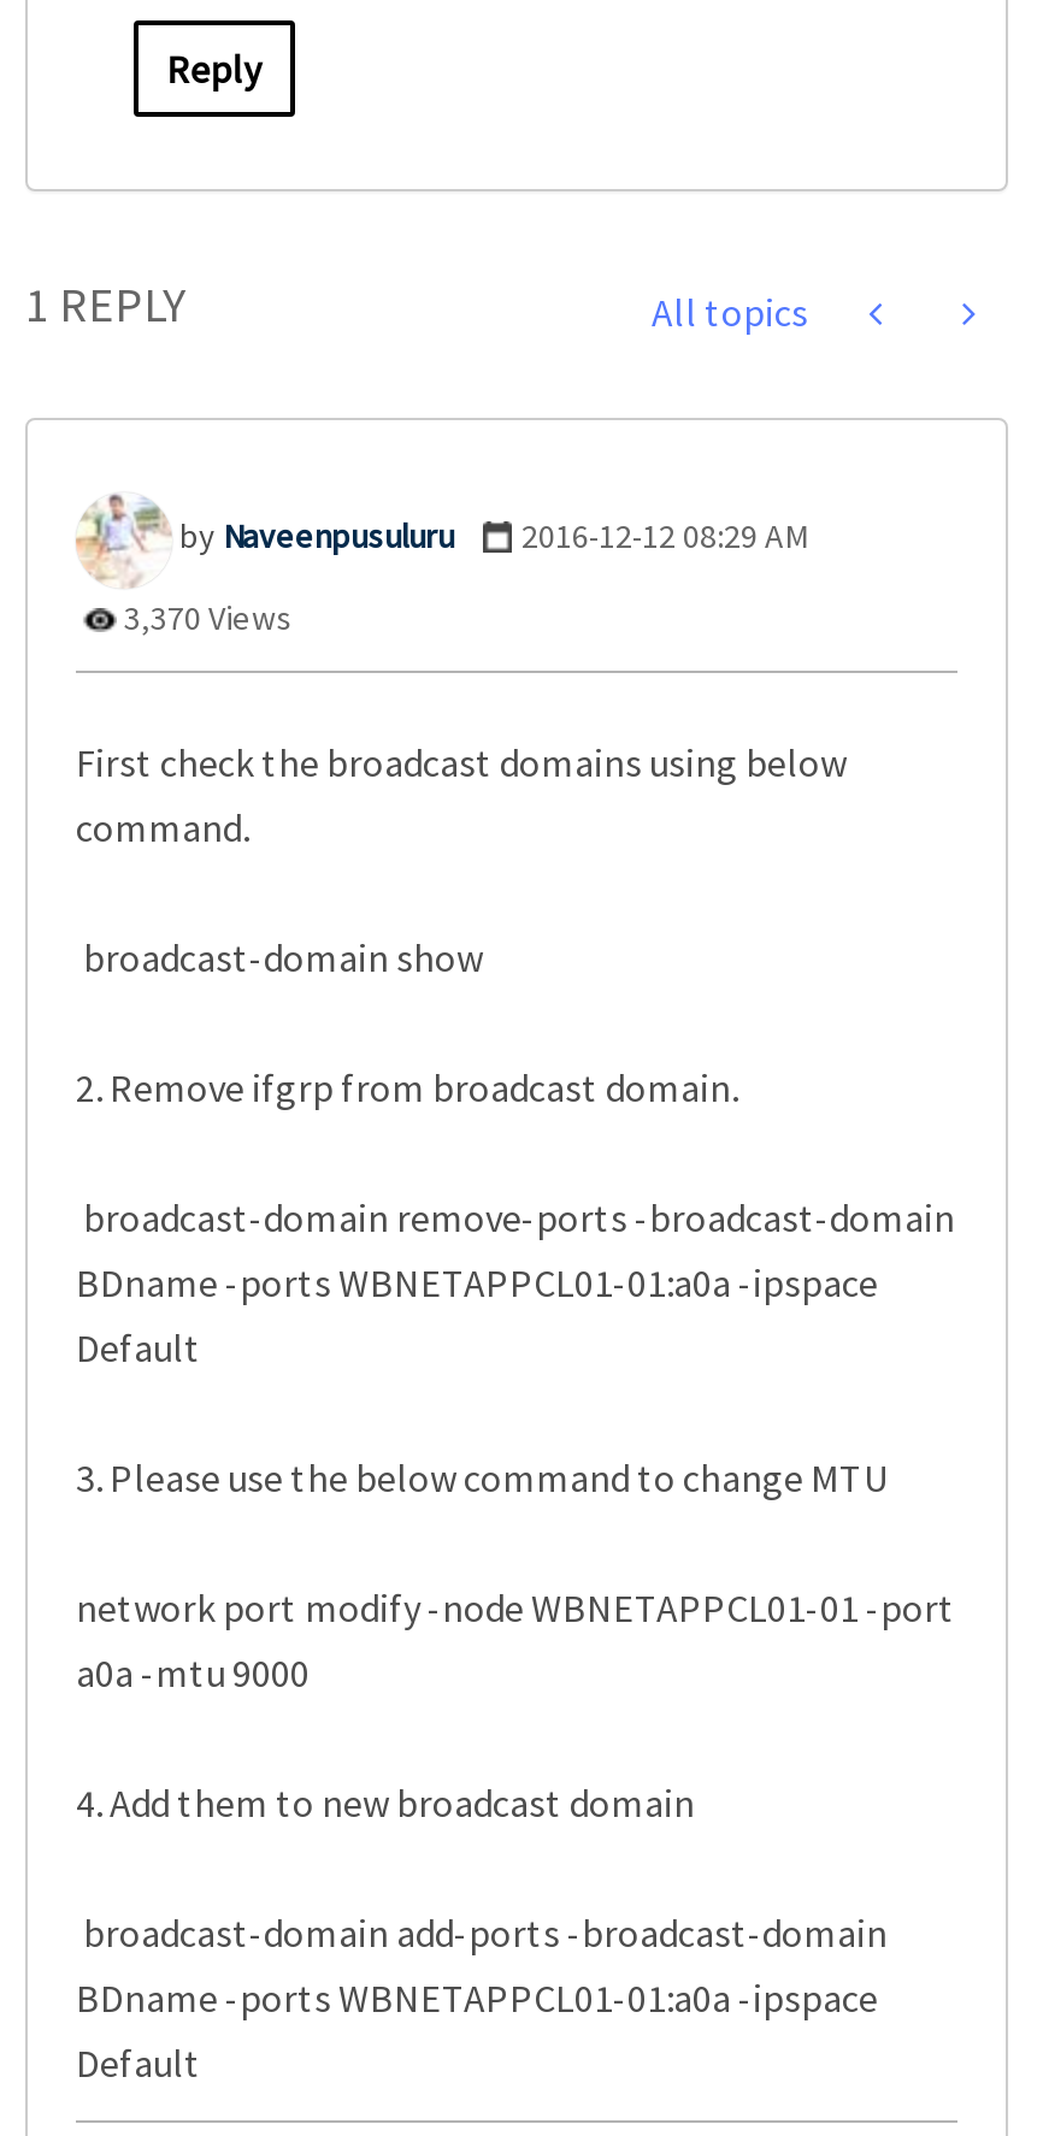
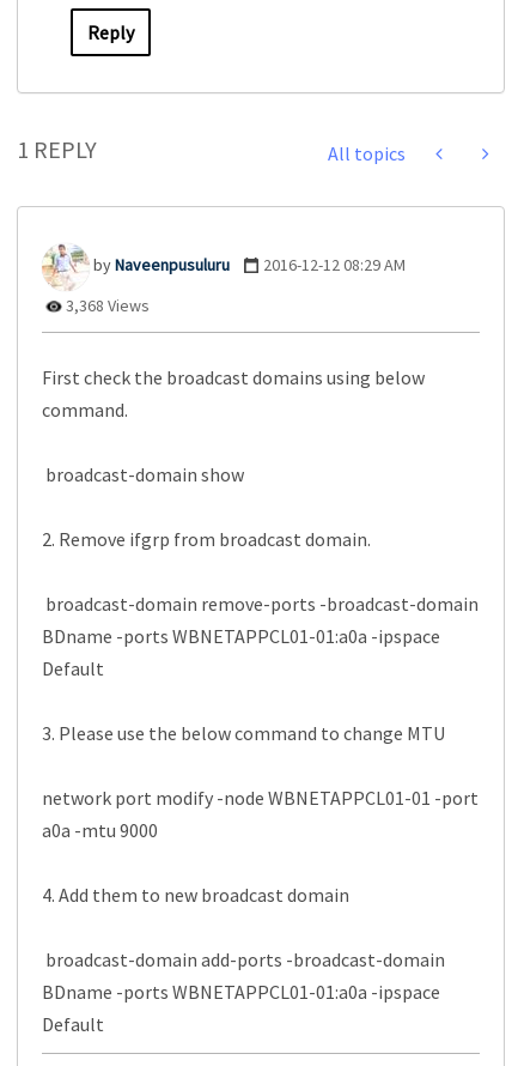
[117,596,293,639] 3,370 Views -> [62,295,150,316] 3,368 Views

